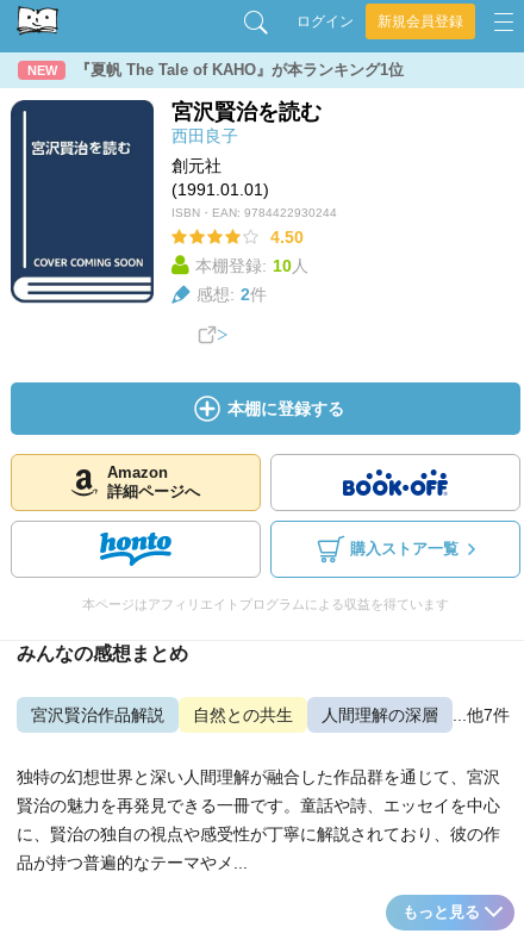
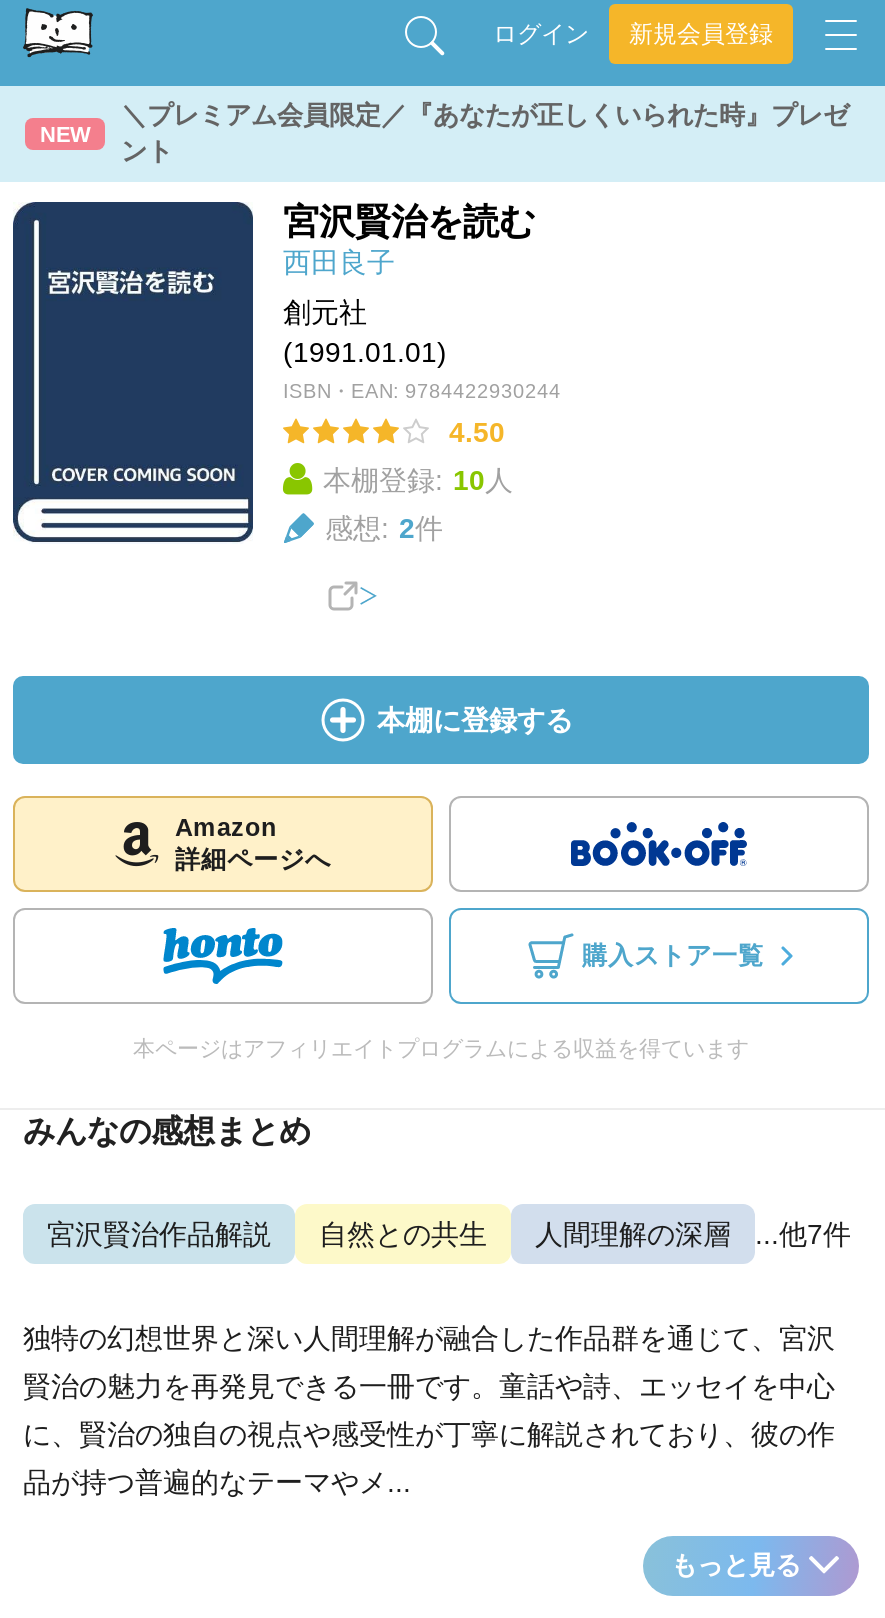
[75,61,404,79] 『夏帆 The Tale of KAHO』が本ランキング1位 -> [121,100,849,166] ＼プレミアム会員限定／『あなたが正しくいられた時』プレゼ | ント

